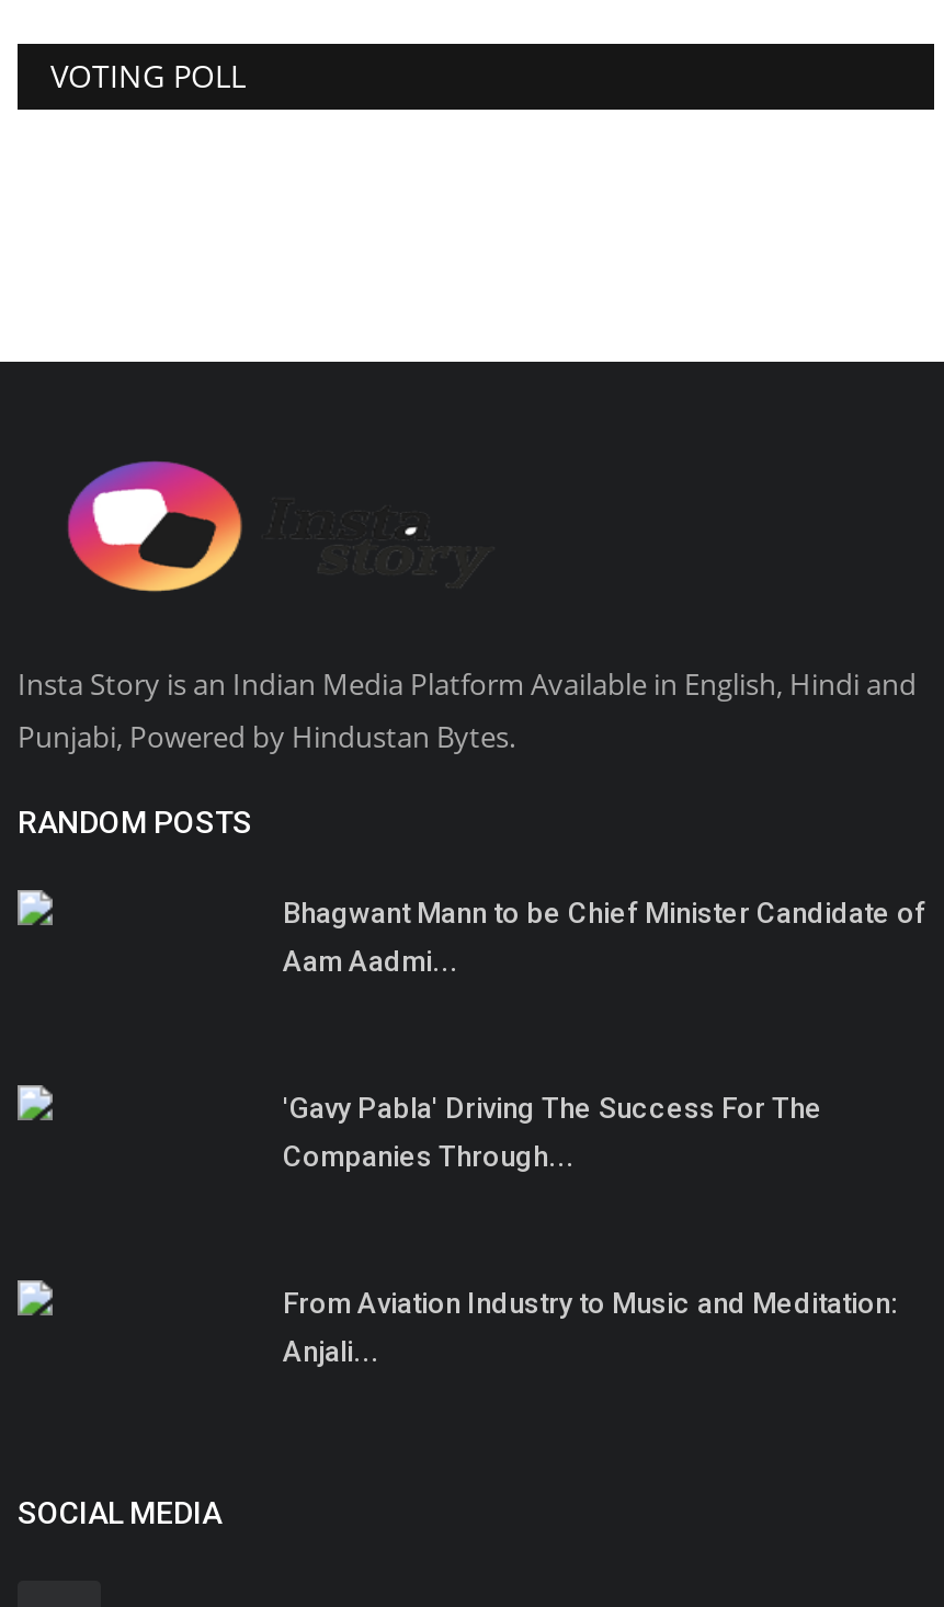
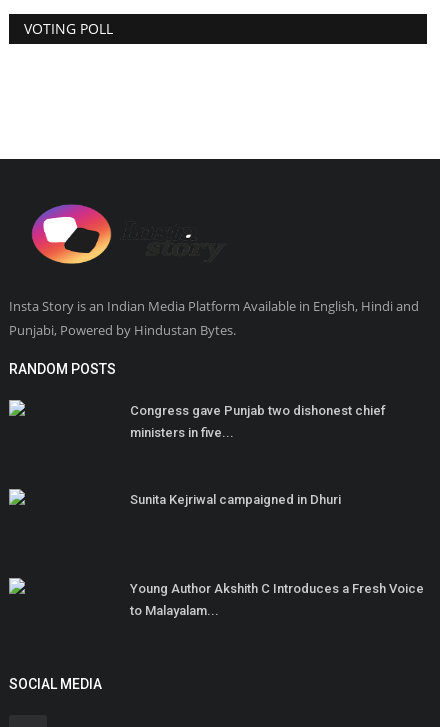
[283,897,925,978] Bhagwant Mann to be Chief Minister Candidate of | Aam Aadmi... -> [130,403,386,440] Congress gave Punjab two dishonest chief | ministers in five...
[283,1092,822,1173] 'Gavy Pabla' Driving The Success For The | Companies Through... -> [130,492,341,507] Sunita Kejriwal campaigned in Dhuri
[283,1287,897,1368] From Aviation Industry to Music and Meditation: | Anjali... -> [130,581,424,618] Young Author Akshith C Introduces a Fresh Voice | to Malayalam...

